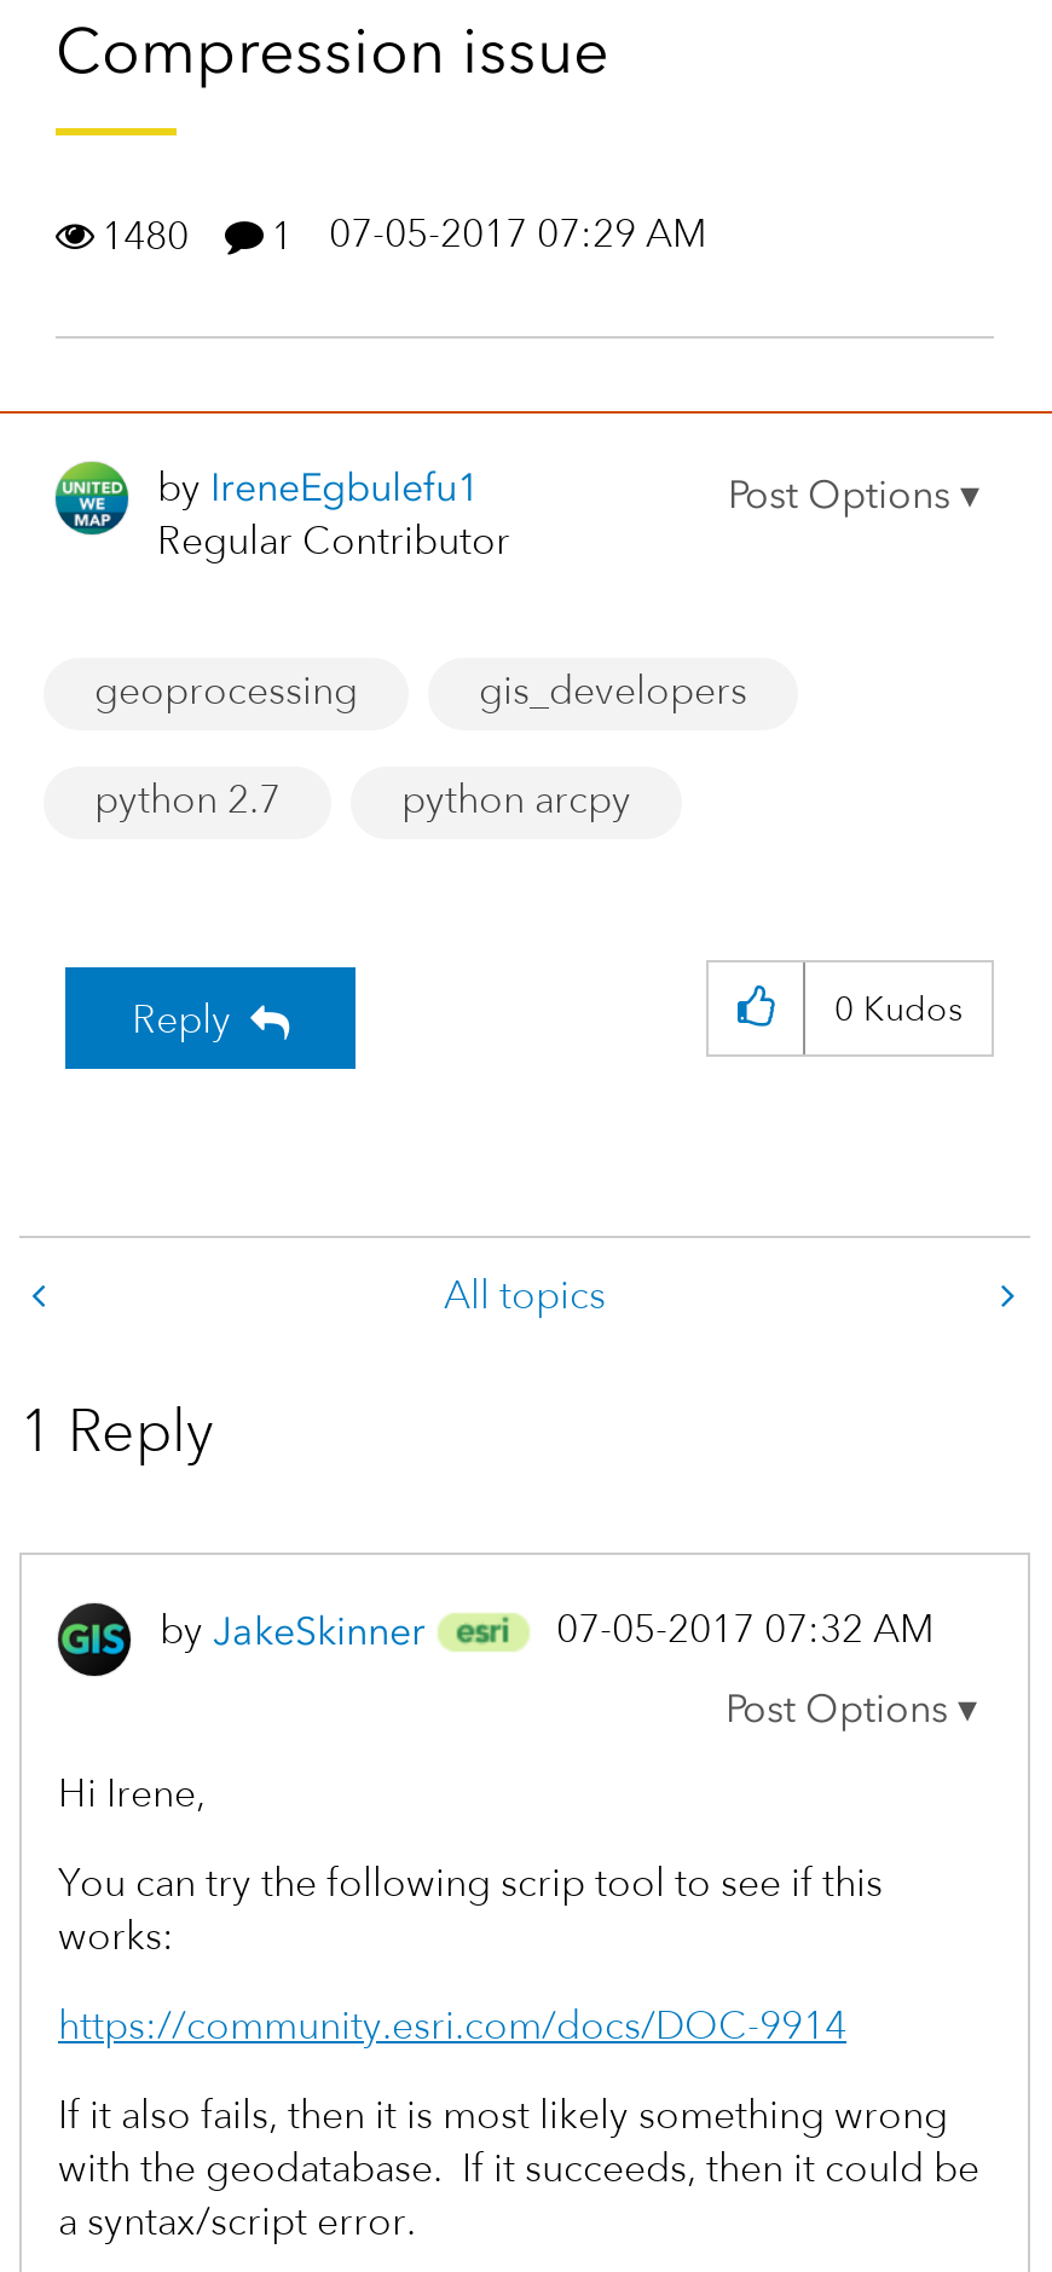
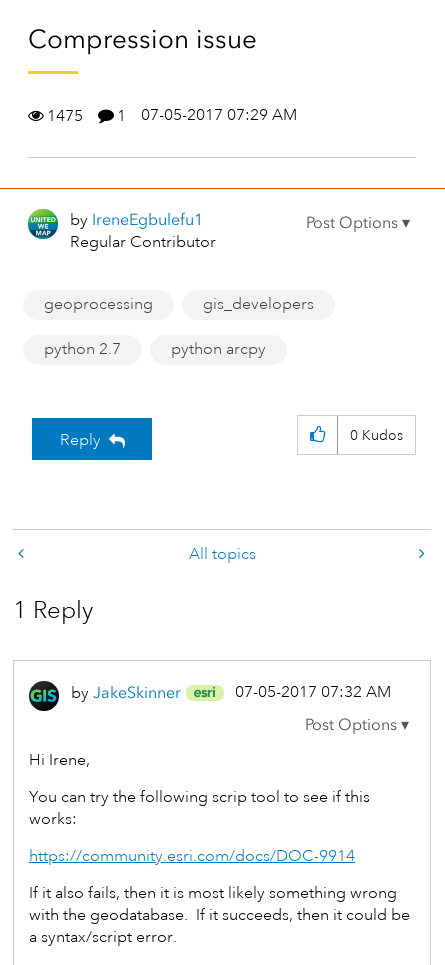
[102,210,706,261] 1480 1 07-05-2017 07:29 AM -> [47,105,297,126] 1475 1 07-05-2017 07:29 AM

